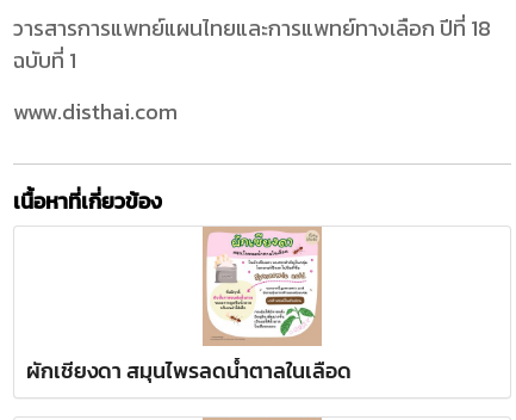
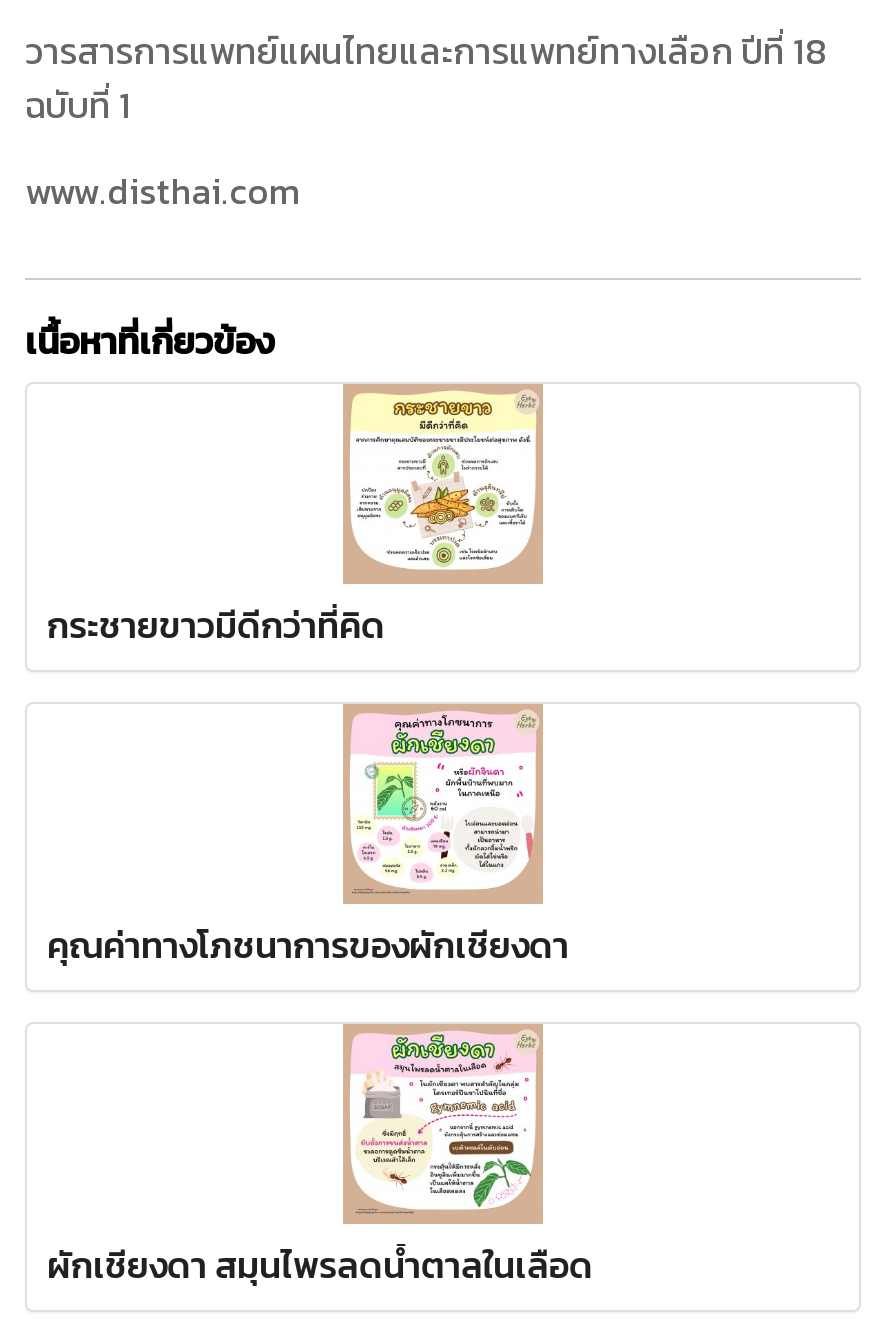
none -> [47,390,537,651] [image] | กระชายขาวมีดีกว่าที่คิด
none -> [47,710,569,971] [image] | คุณค่าทางโภชนาการของผักเชียงดา

